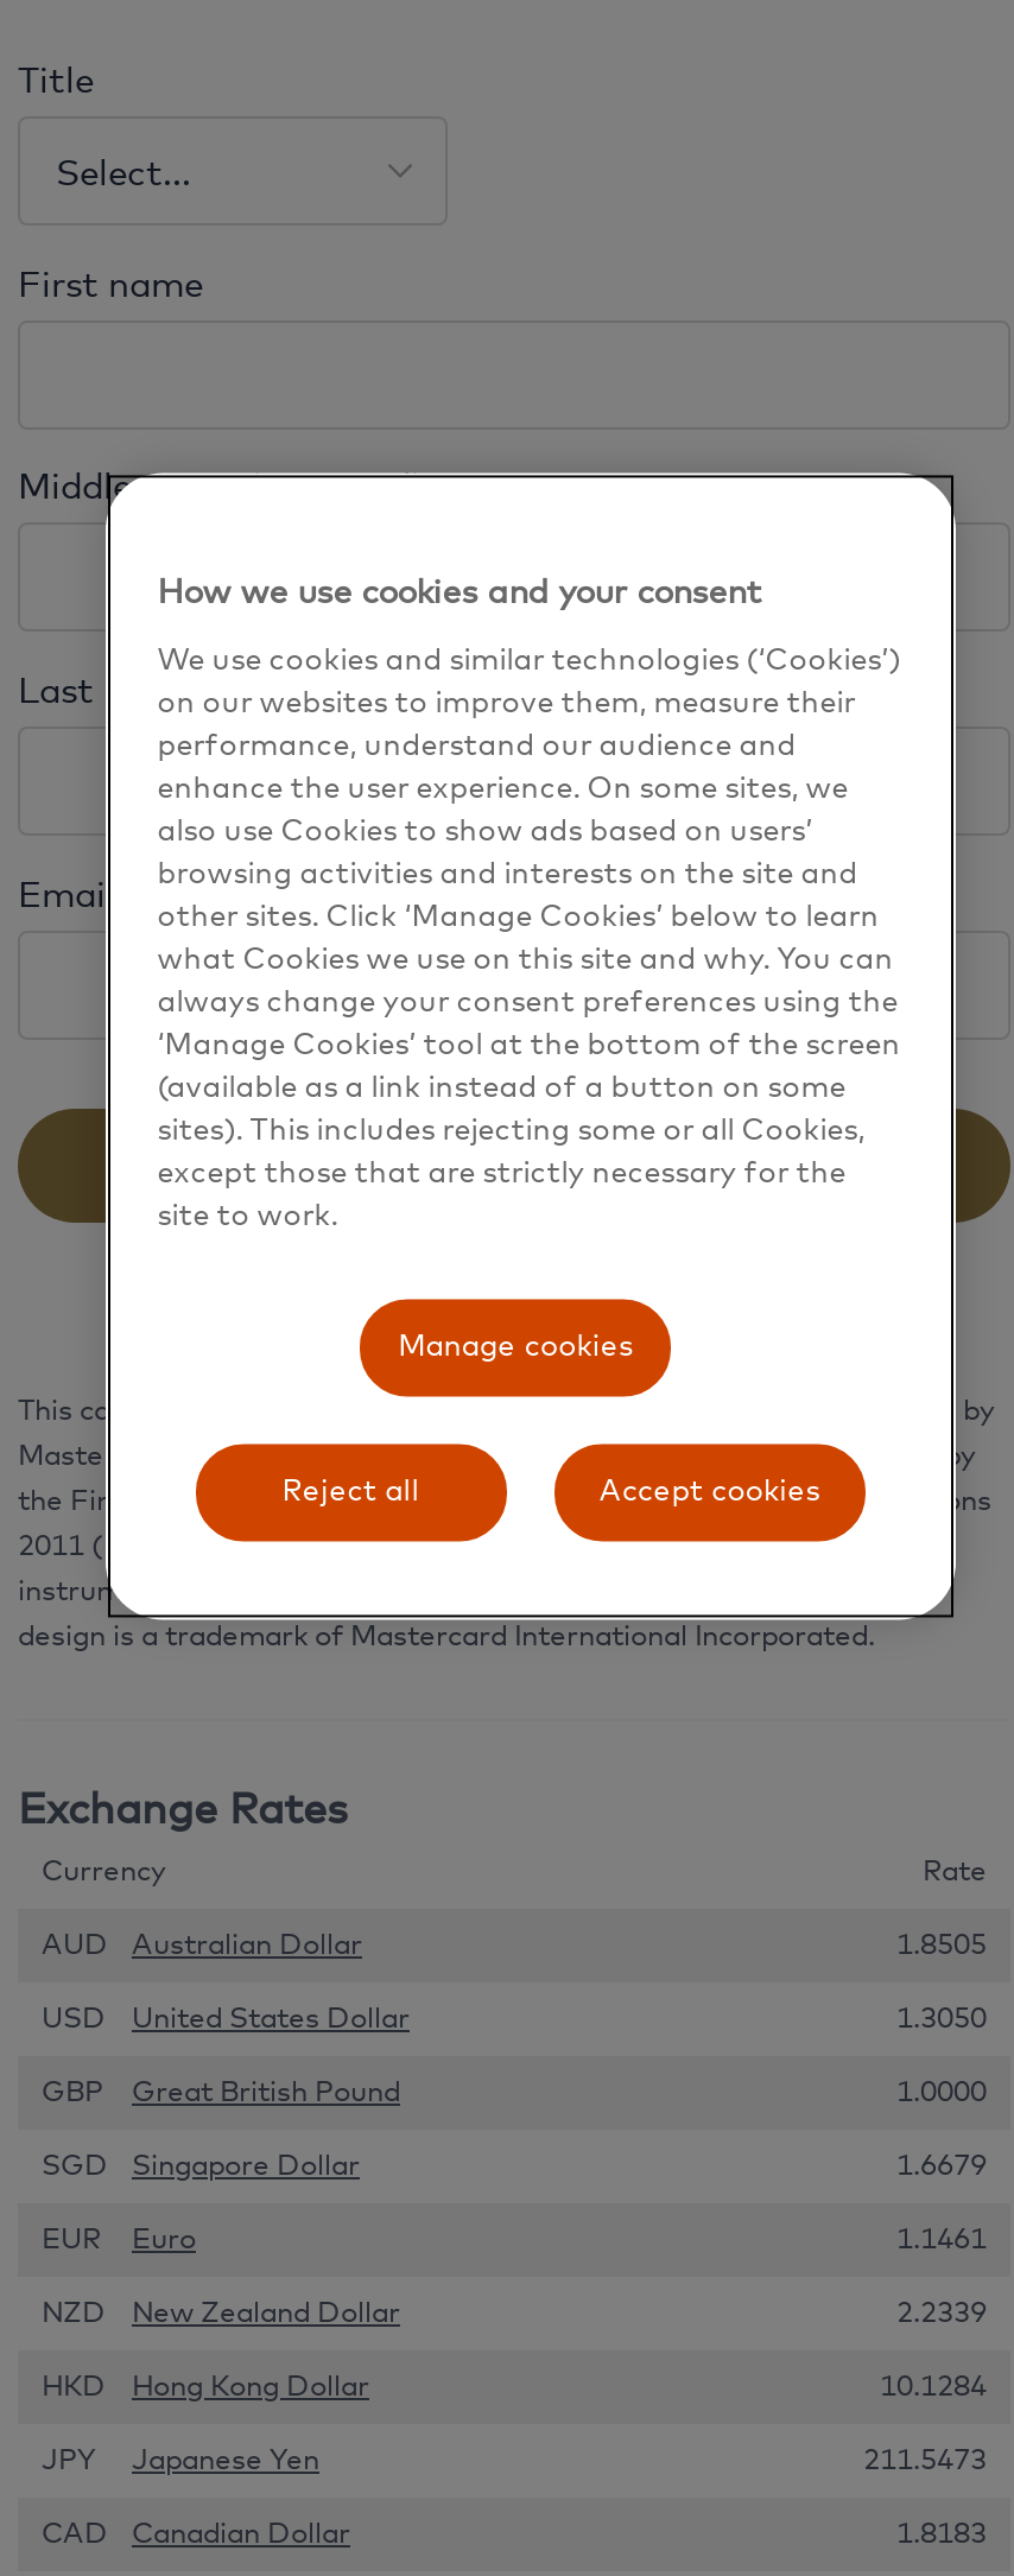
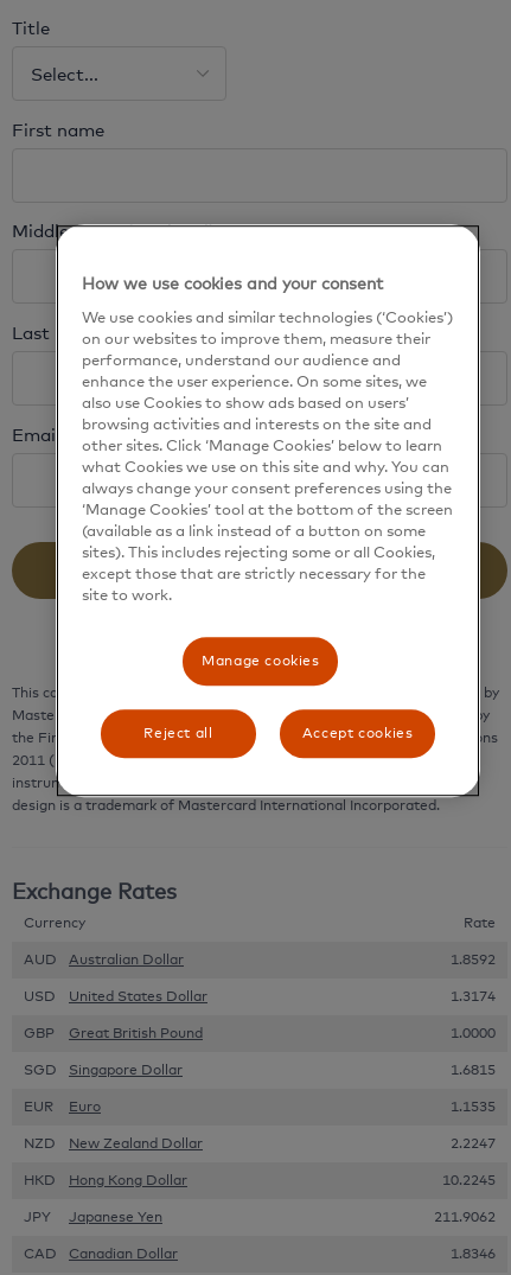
[896,1928,987,1961] 1.8505 -> [451,951,496,968] 1.8592
[896,2001,987,2035] 1.3050 -> [451,988,496,1005] 1.3174
[896,2149,987,2182] 1.6679 -> [451,1062,496,1078] 1.6815
[896,2222,987,2255] 1.1461 -> [451,1098,496,1115] 1.1535
[896,2296,987,2329] 2.2339 -> [451,1135,496,1152] 2.2247
[880,2369,987,2403] 10.1284 -> [442,1172,496,1188] 10.2245
[863,2443,987,2476] 211.5473 -> [434,1209,496,1225] 211.9062
[896,2517,987,2550] 1.8183 -> [451,1245,496,1262] 1.8346

